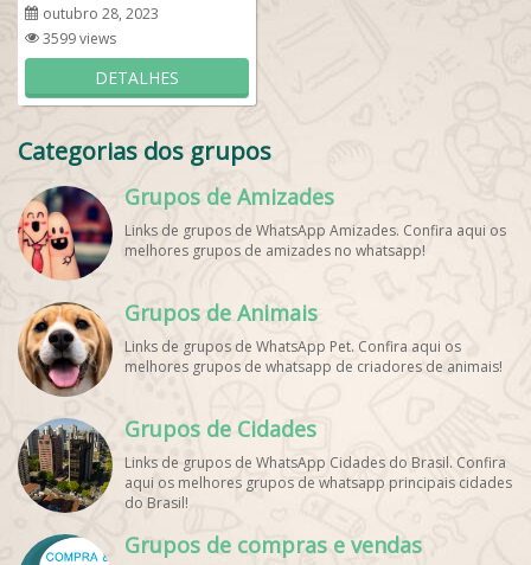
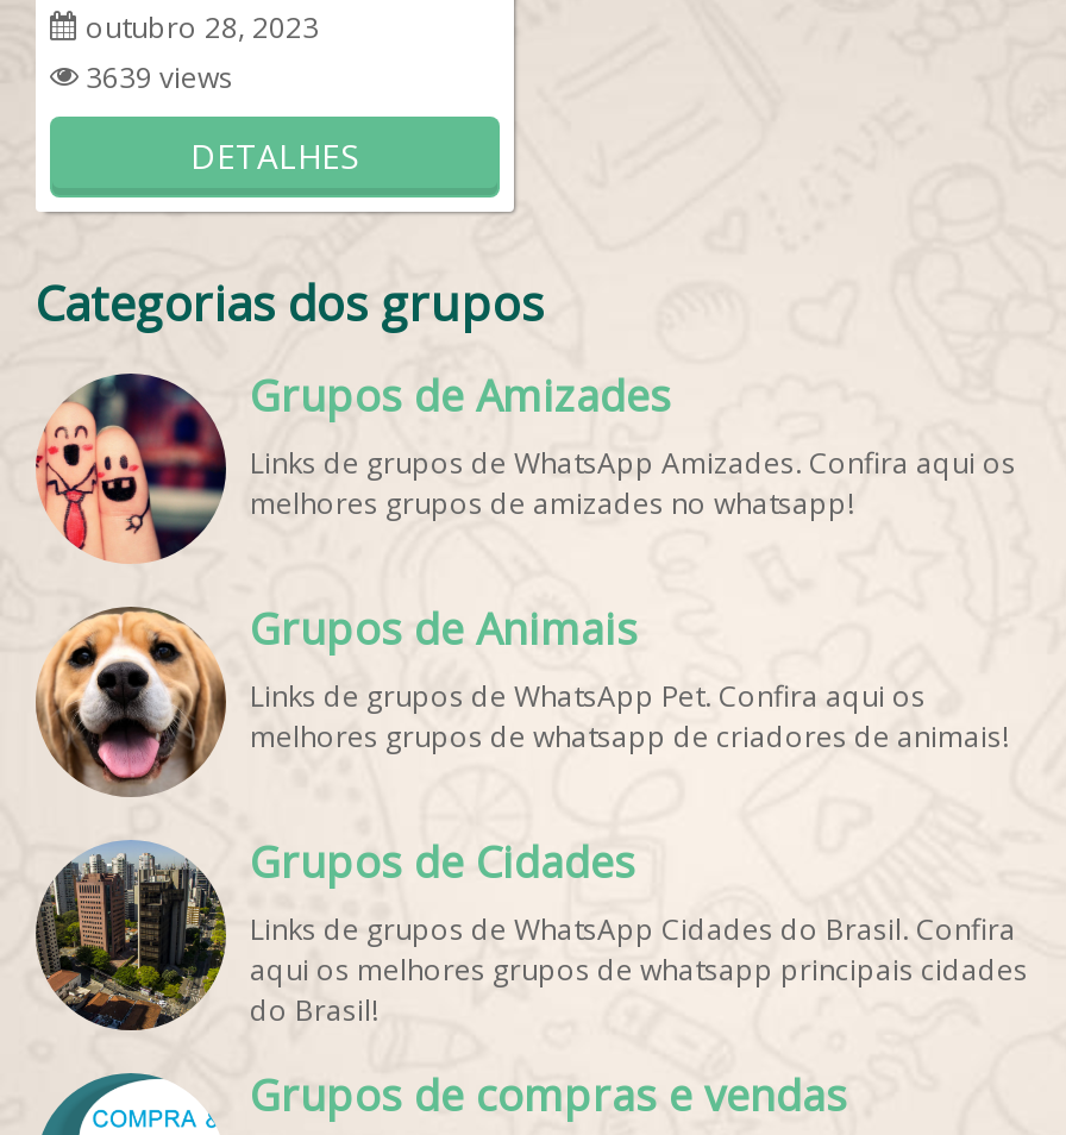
[43,28,116,49] 3599 views -> [86,57,233,98] 3639 views

